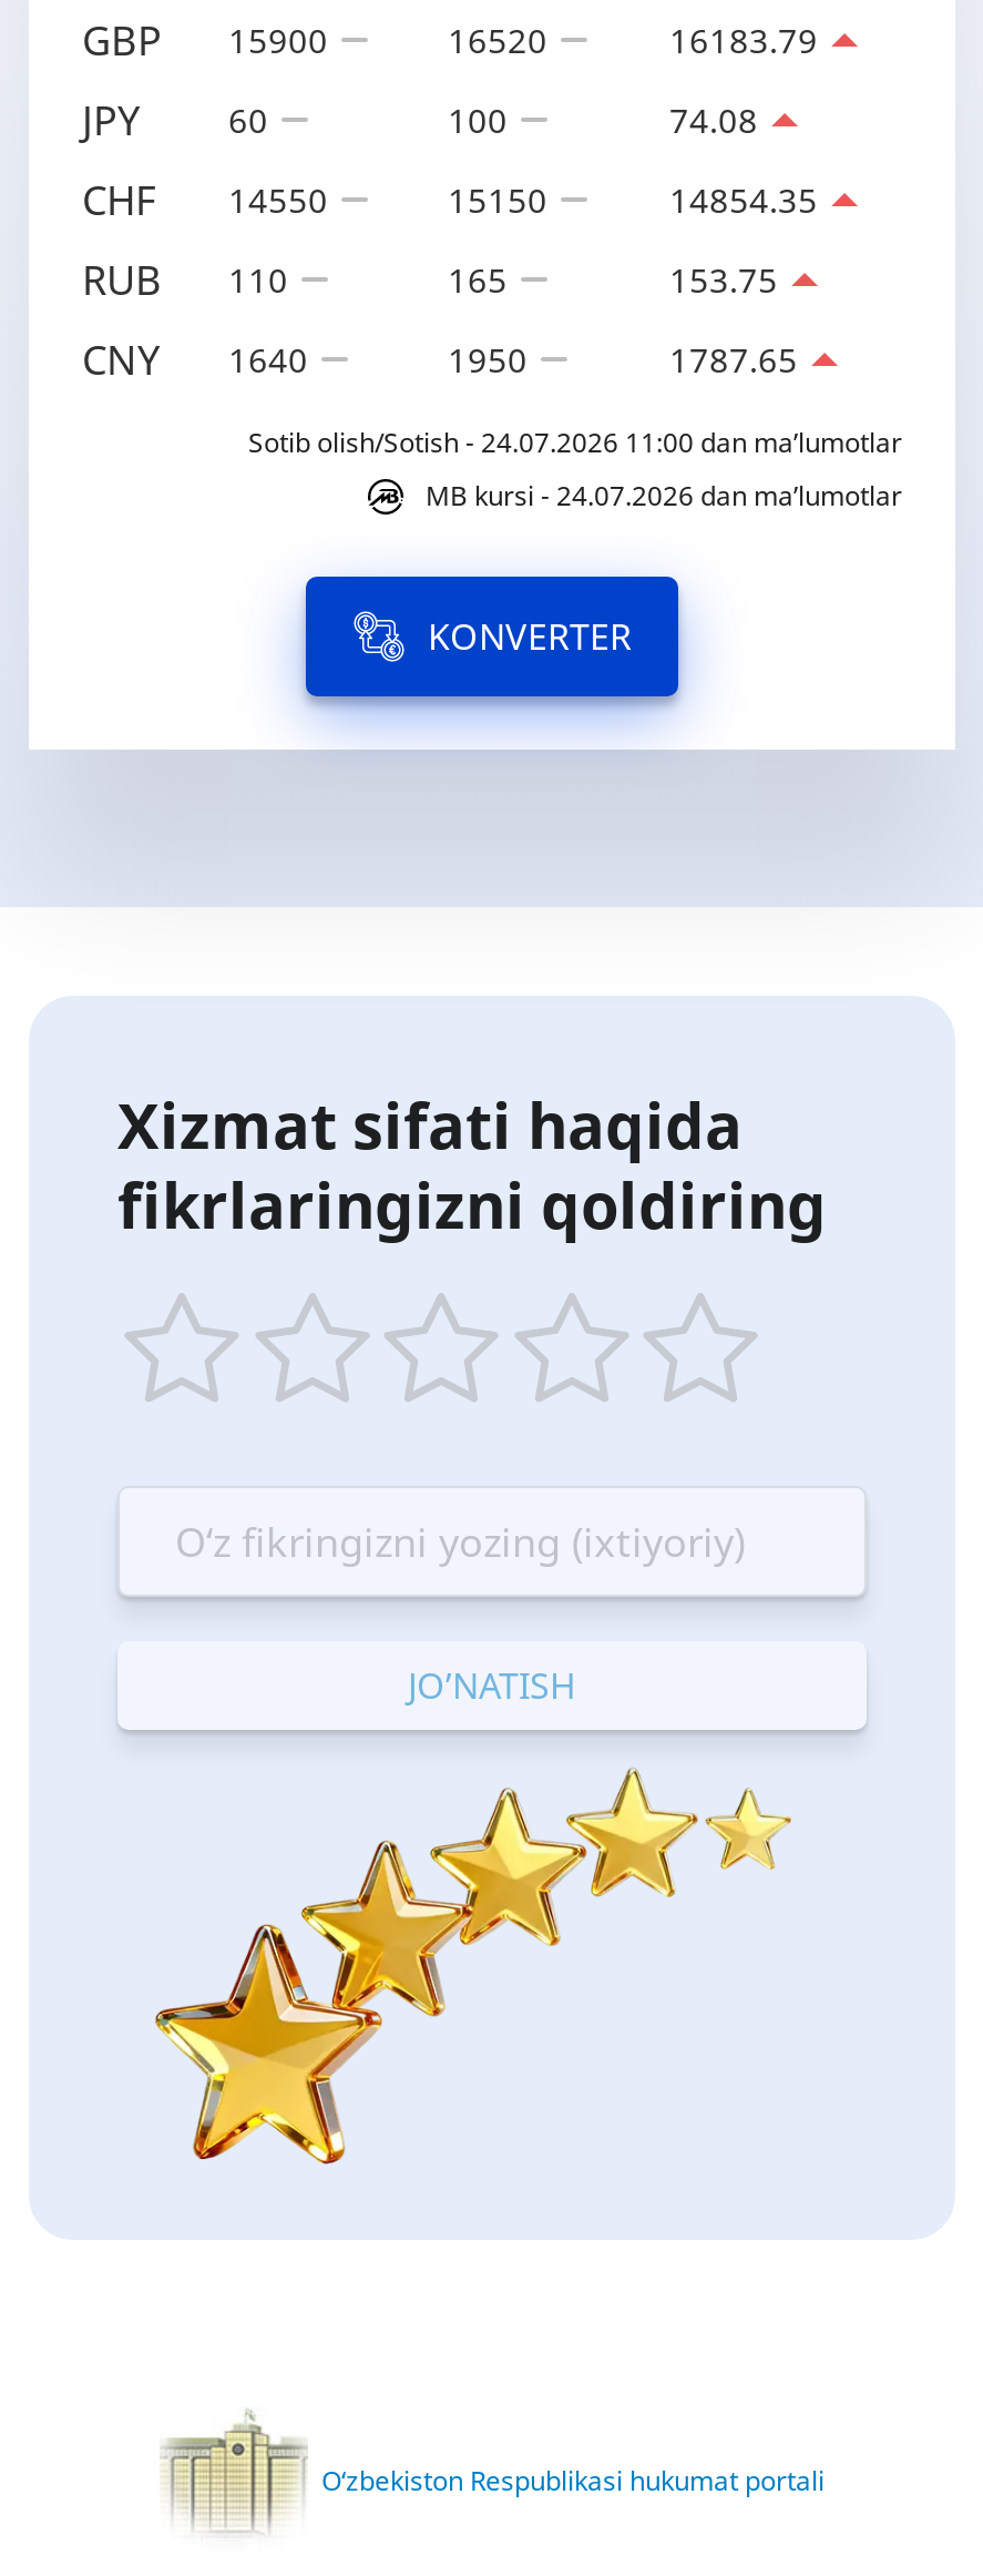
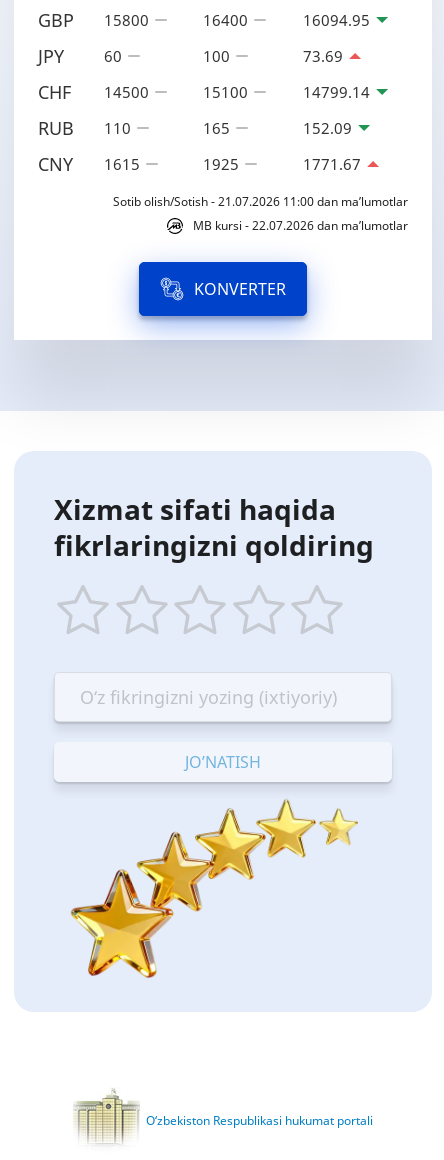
[82,14,328,67] GBP 15900 -> [38,8,149,32] GBP 15800
[448,18,547,63] 16520 -> [203,10,248,30] 16400
[669,18,818,63] 16183.79 -> [303,10,370,30] 16094.95
[669,98,758,142] 74.08 -> [303,46,343,66] 73.69
[82,173,328,227] CHF 14550 -> [38,80,149,104] CHF 14500
[448,178,547,222] 15150 -> [203,82,248,102] 15100
[669,178,818,222] 14854.35 -> [303,82,370,102] 14799.14
[669,258,778,302] 153.75 -> [303,118,352,138] 152.09
[82,333,308,386] CNY 1640 -> [38,152,140,176] CNY 1615
[448,338,528,382] 1950 -> [203,154,239,174] 1925
[669,338,798,382] 1787.65 -> [303,154,361,174] 1771.67
[248,424,902,462] Sotib olish/Sotish - 24.07.2026 11:00 dan ma’lumotlar -> [113,193,408,210] Sotib olish/Sotish - 21.07.2026 11:00 dan ma’lumotlar
[426,477,902,515] MB kursi - 24.07.2026 dan ma’lumotlar -> [193,217,408,234] MB kursi - 22.07.2026 dan ma’lumotlar

